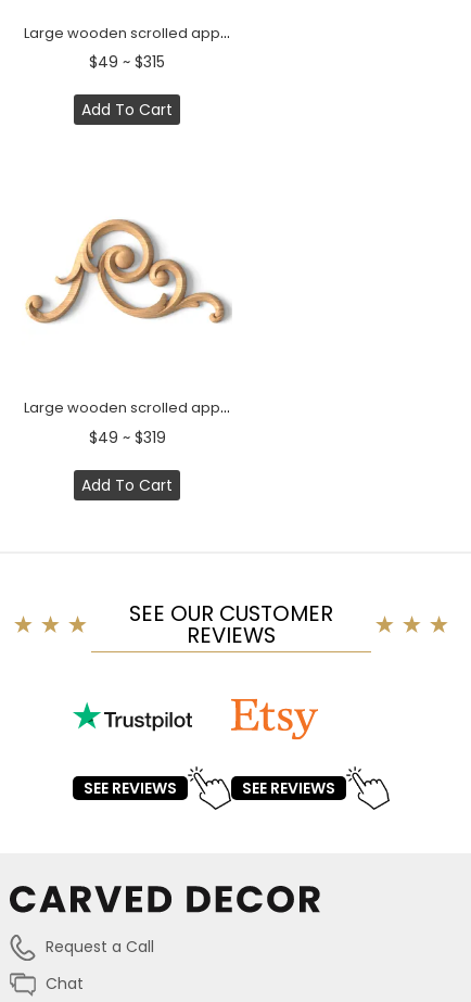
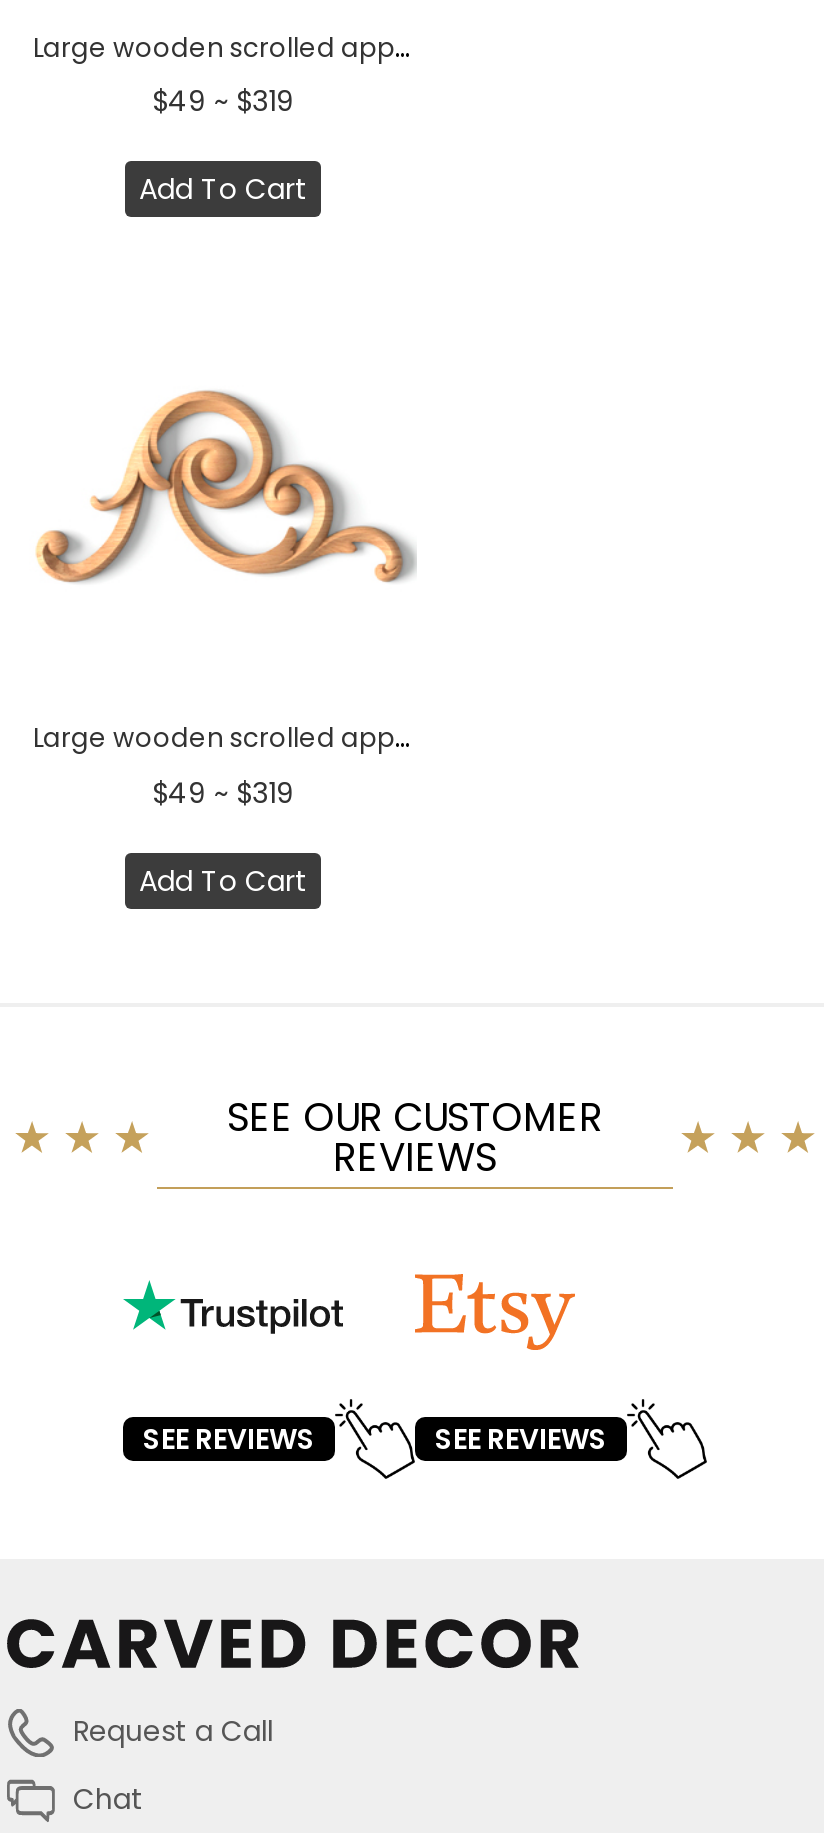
[89,51,165,73] $49 ~ $315 -> [152,82,294,122] $49 ~ $319

